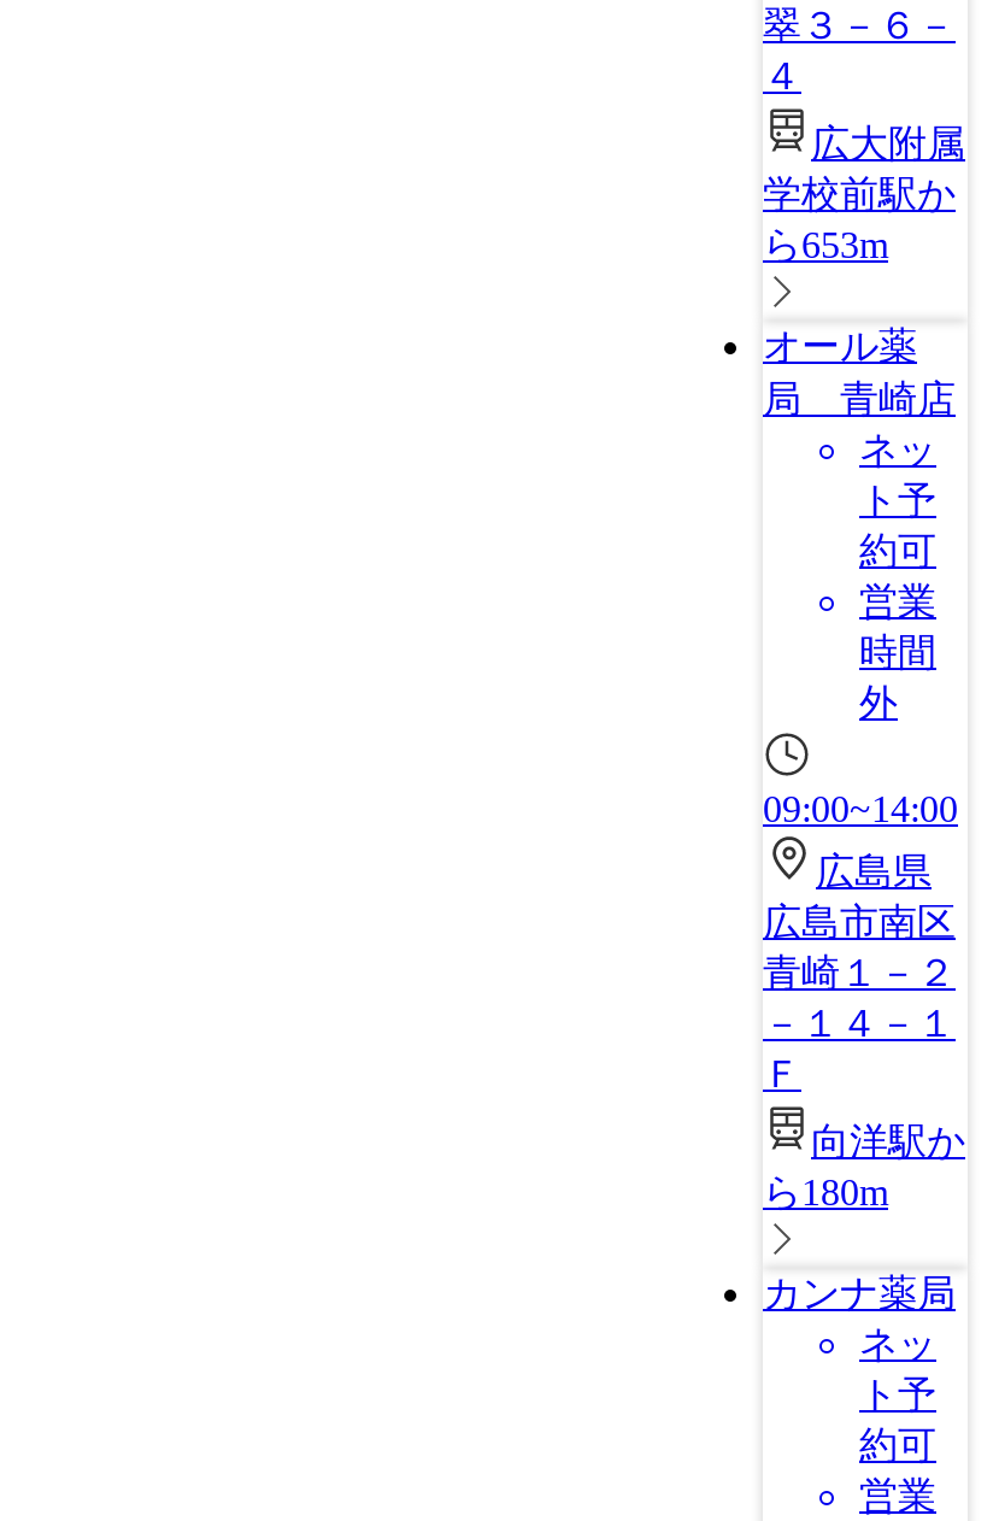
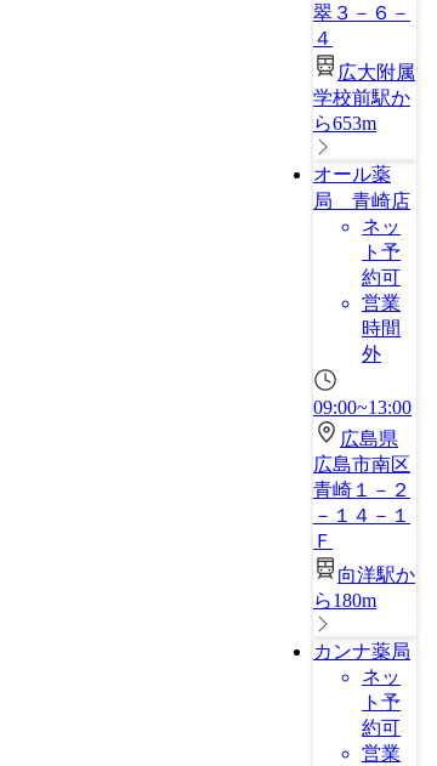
[763,788,958,829] 09:00~14:00 -> [313,397,412,418] 09:00~13:00

